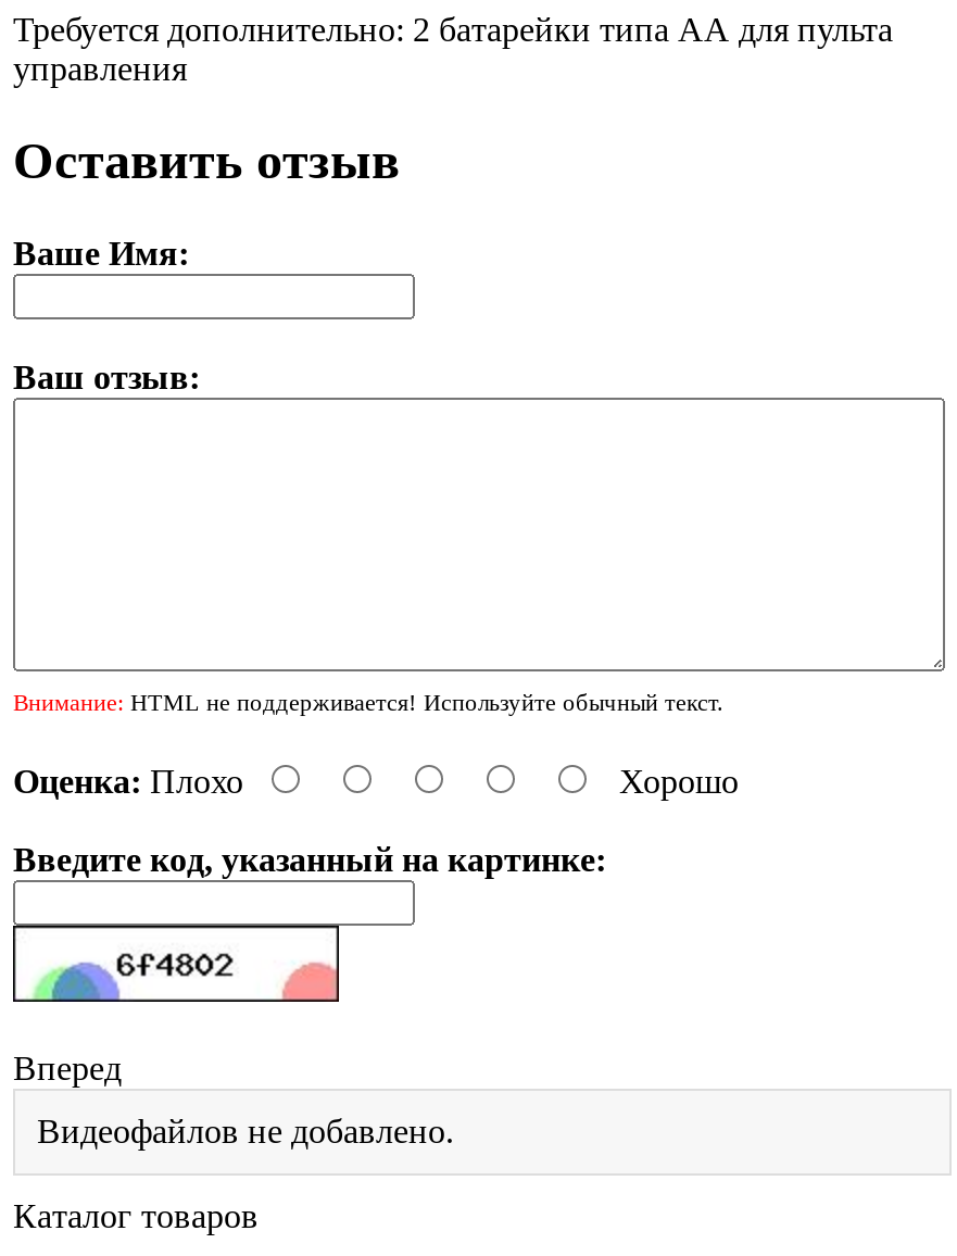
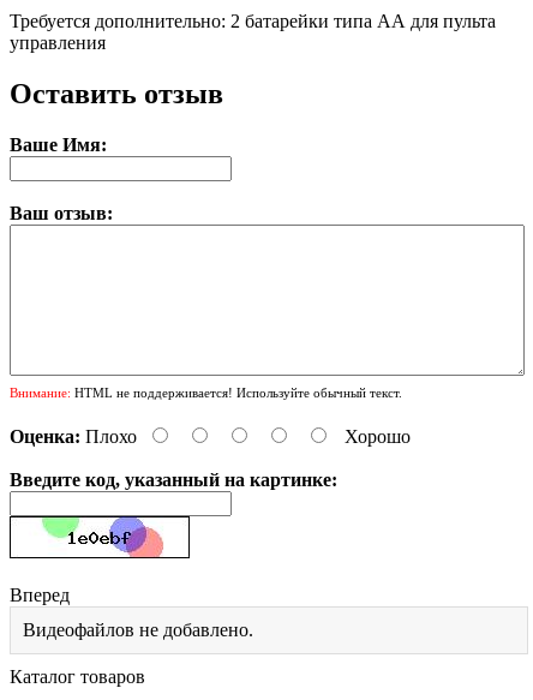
[28,926,339,1002] [image] -> [19,516,190,558] [image]

